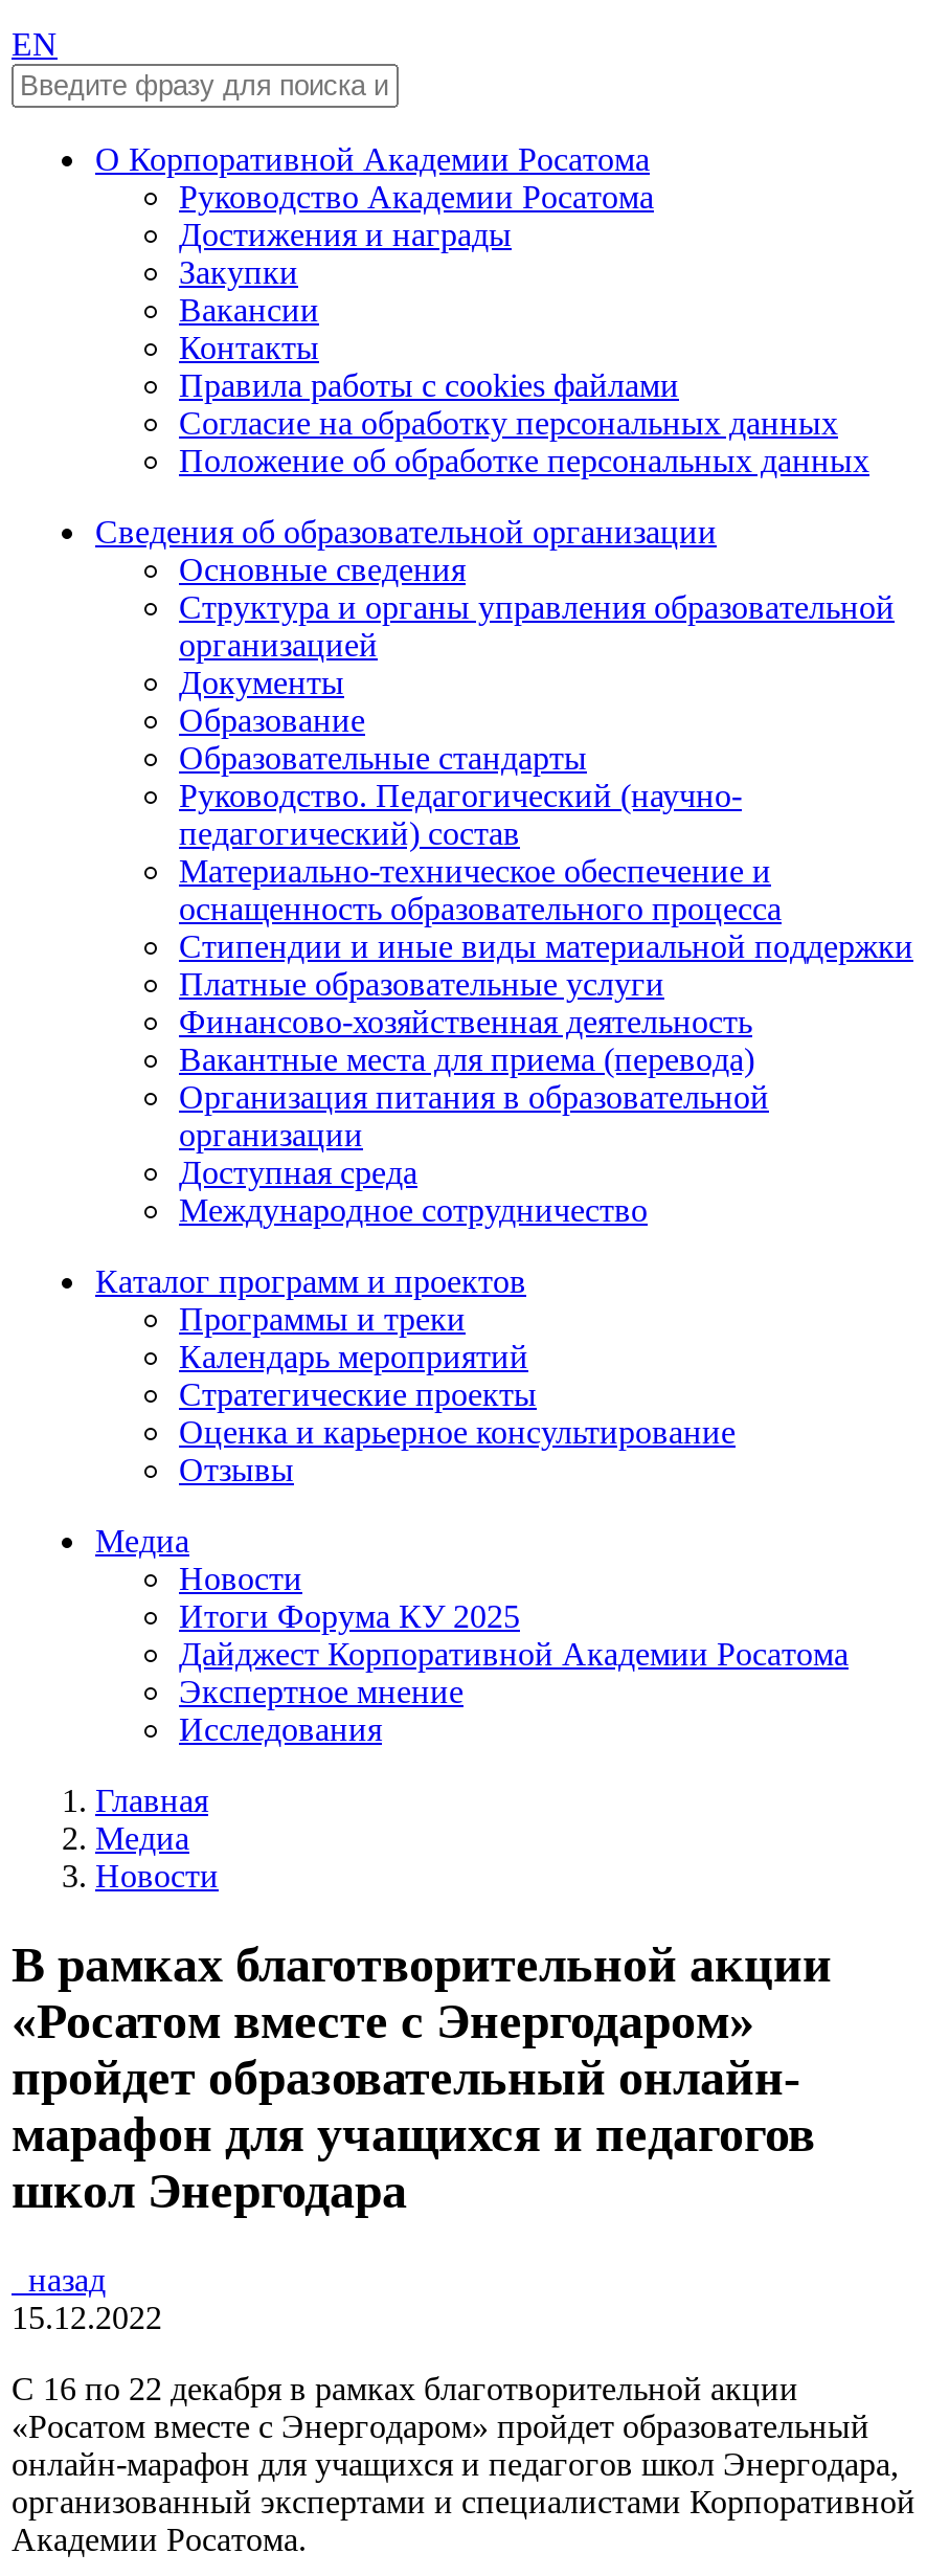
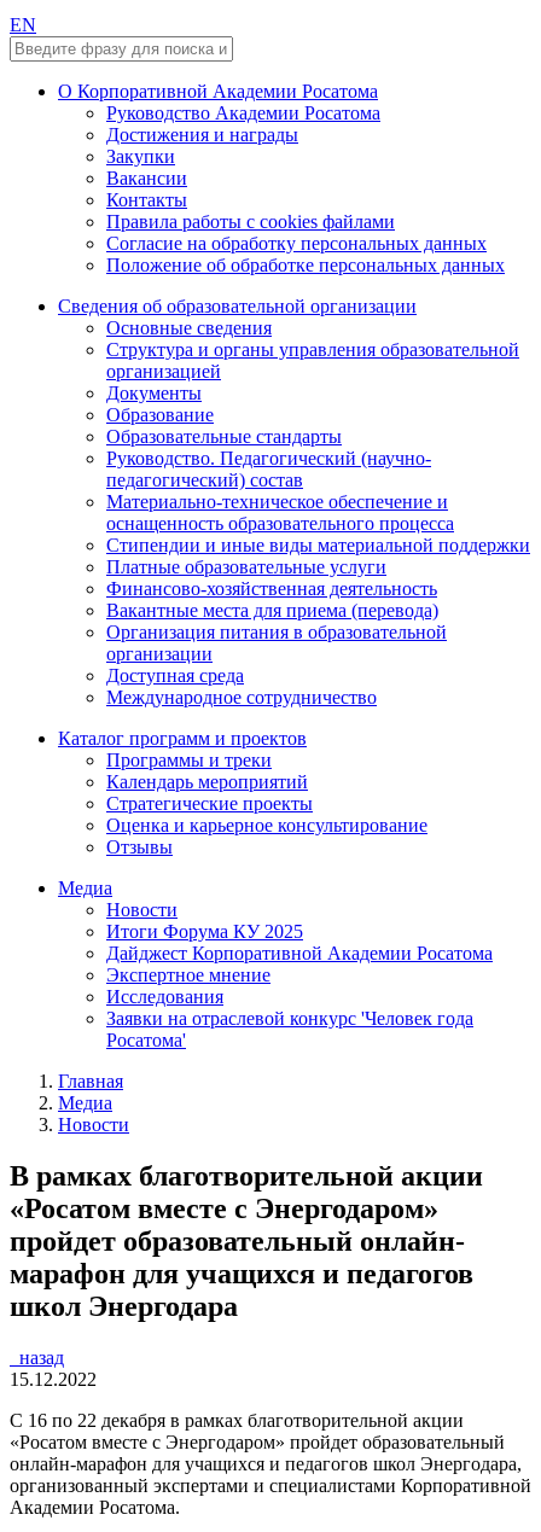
none -> [106,1009,473,1051] Заявки на отраслевой конкурс 'Человек года | Росатома'

